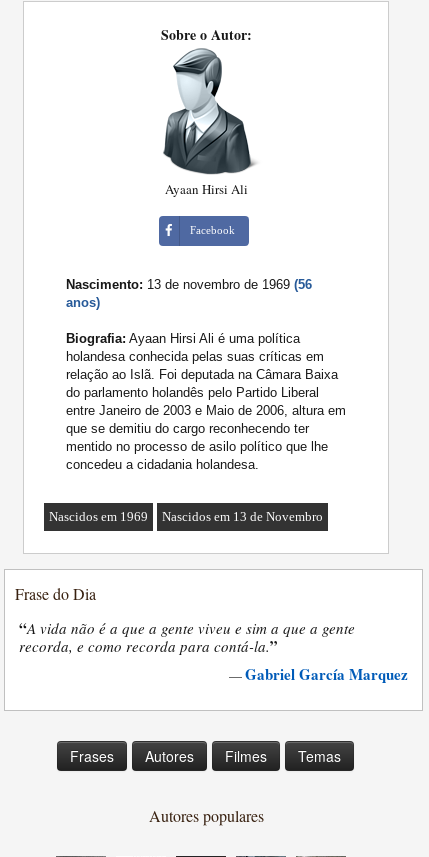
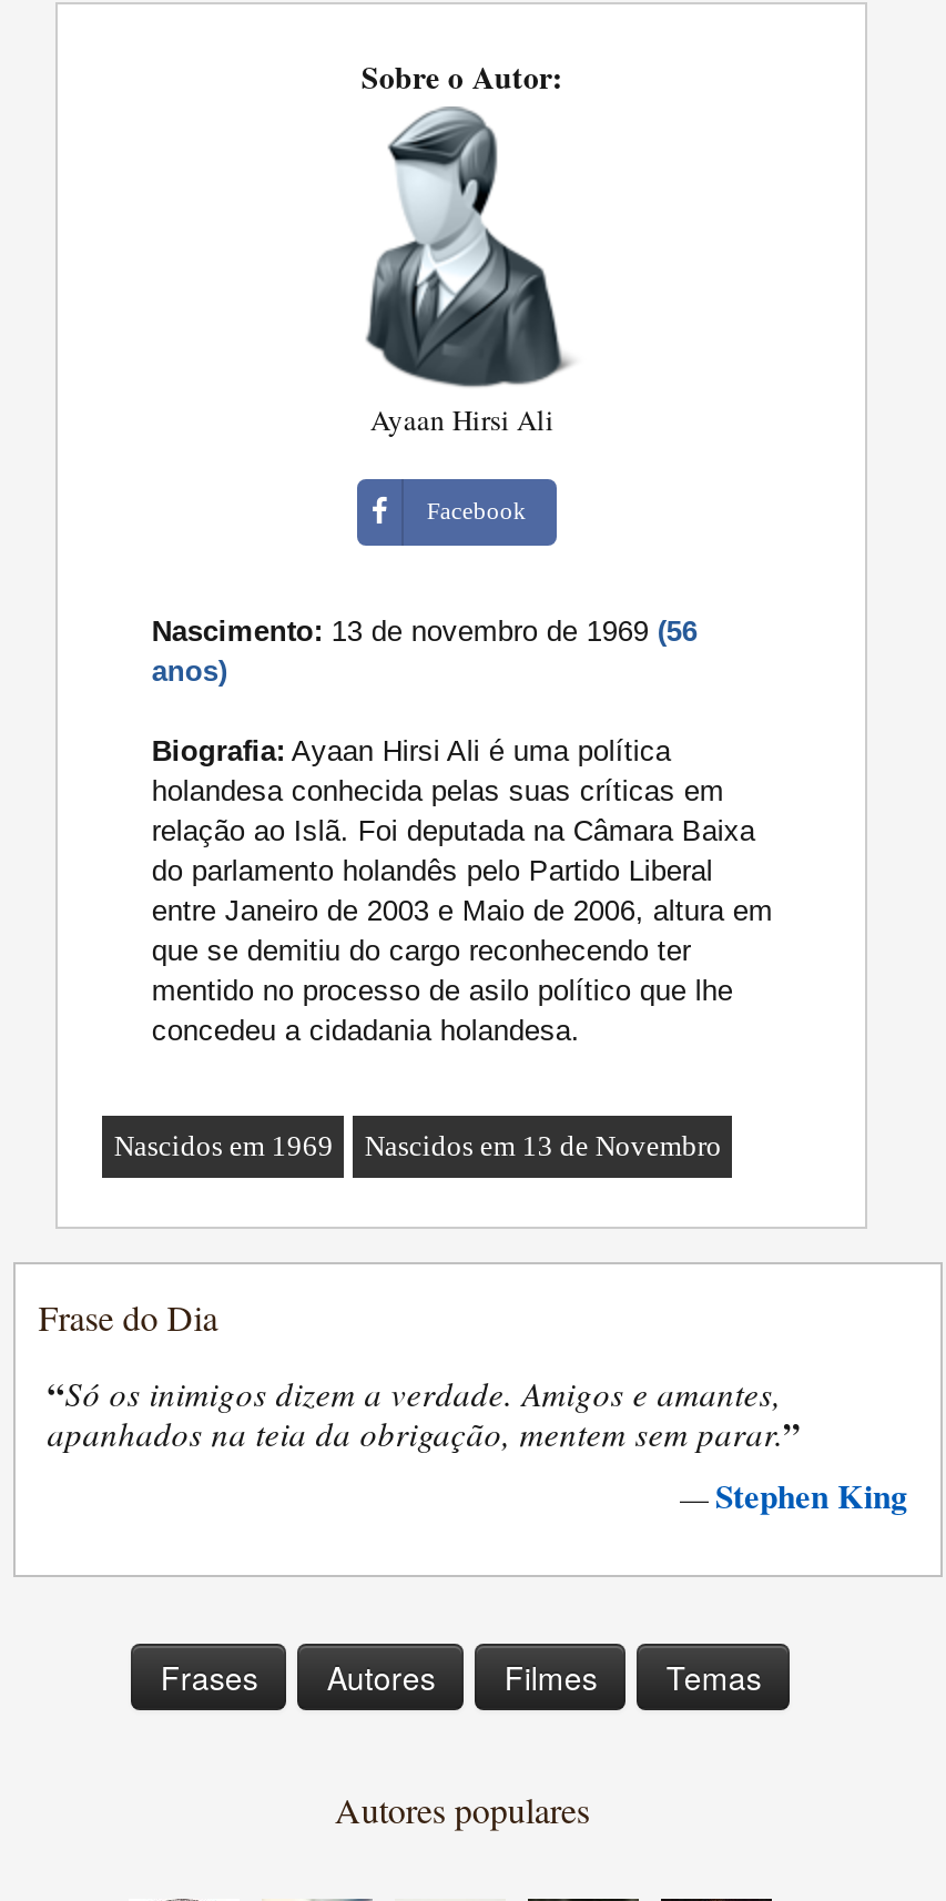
[19,617,407,685] “A vida não é a que a gente viveu e sim a que a gente | recorda, e como recorda para contá-la.” | —Gabriel García Marquez -> [47,1368,908,1519] “Só os inimigos dizem a verdade. Amigos e amantes, | apanhados na teia da obrigação, mentem sem parar.” | —Stephen King

